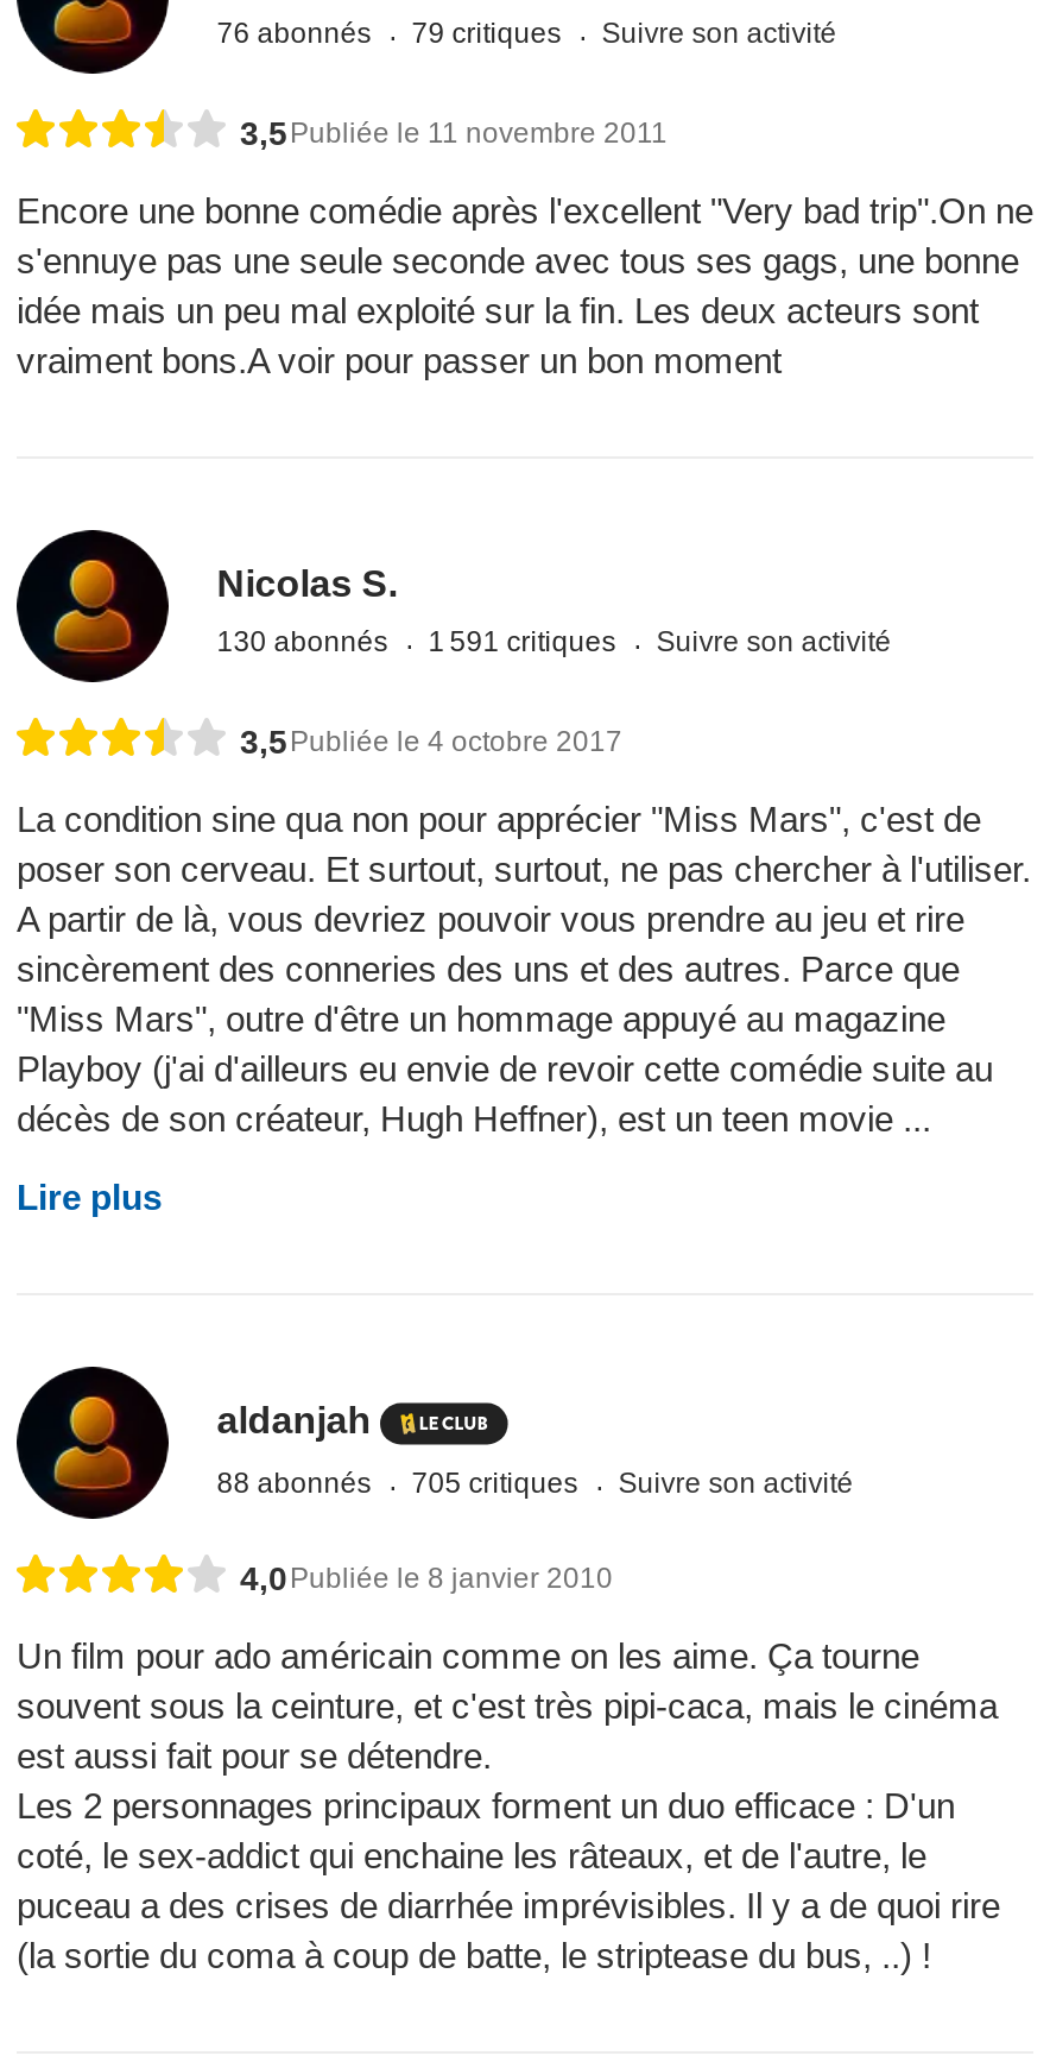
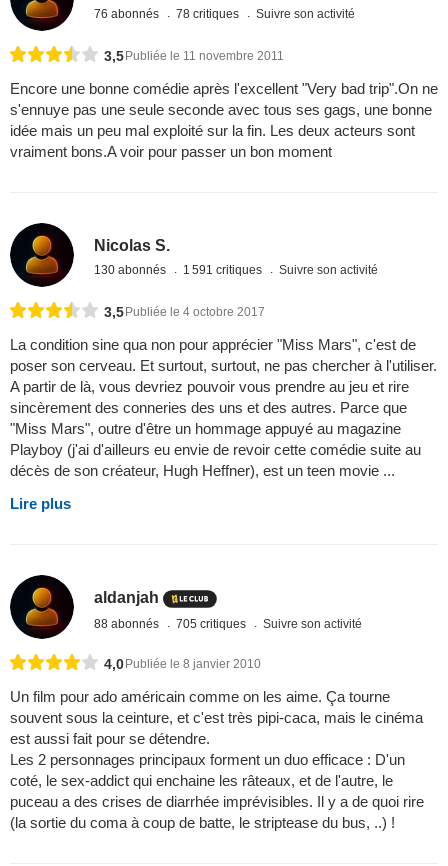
[217,17,837,50] 76 abonnés 79 critiques Suivre son activité -> [94,7,355,21] 76 abonnés 78 critiques Suivre son activité

